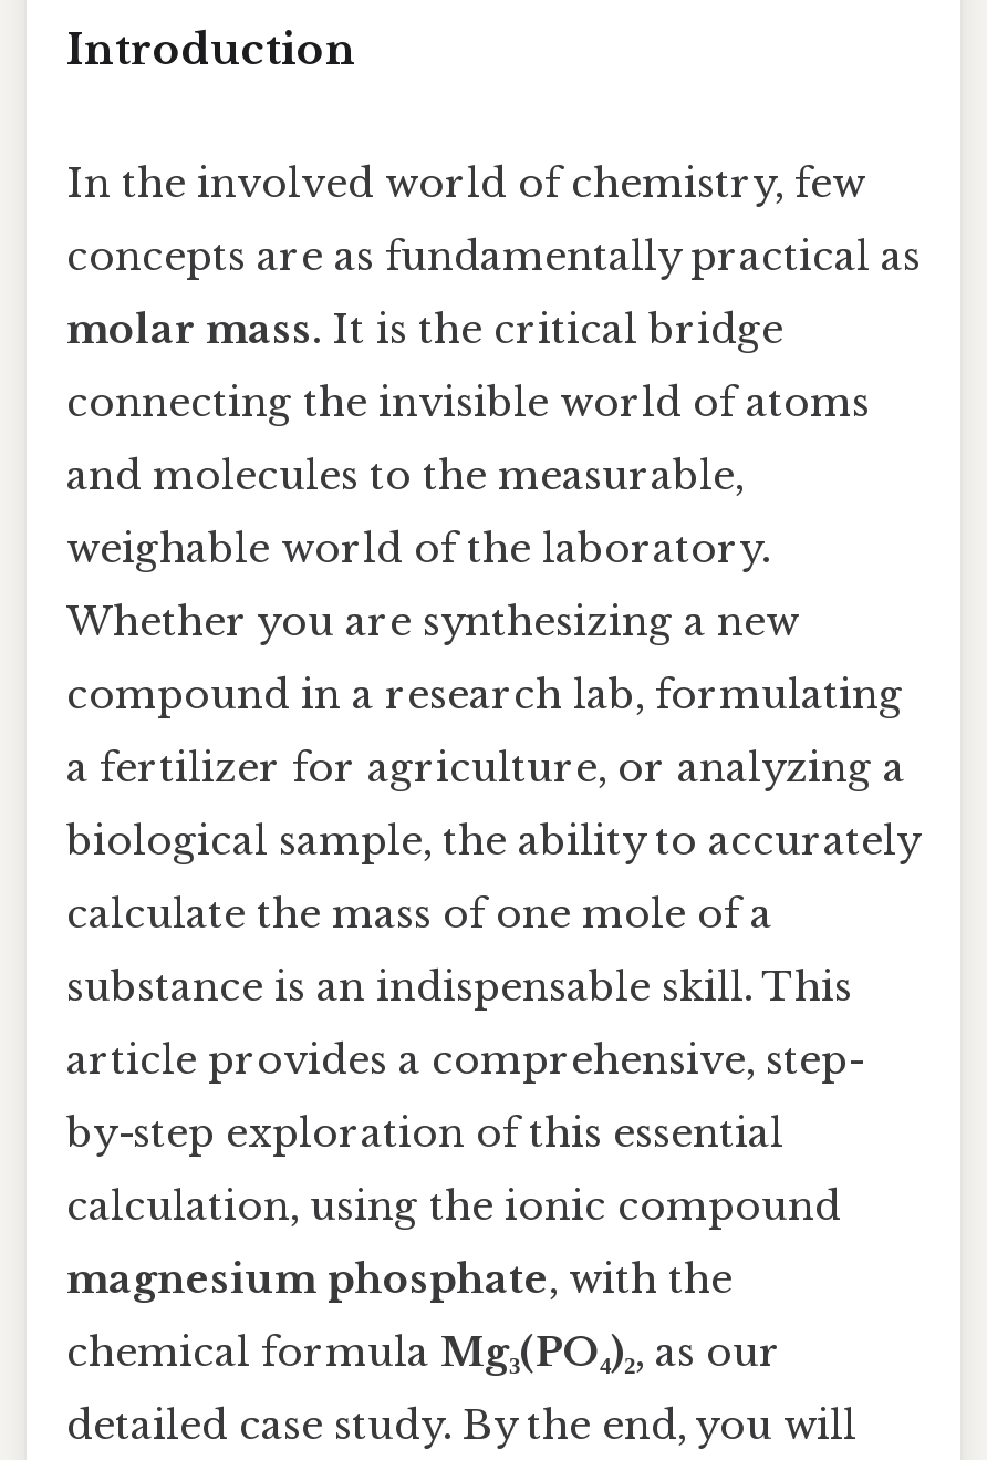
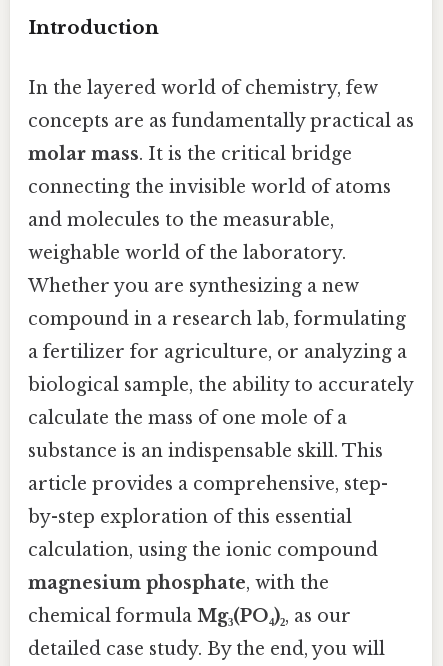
[66,159,865,207] In the involved world of chemistry, few -> [28,77,378,99] In the layered world of chemistry, few

